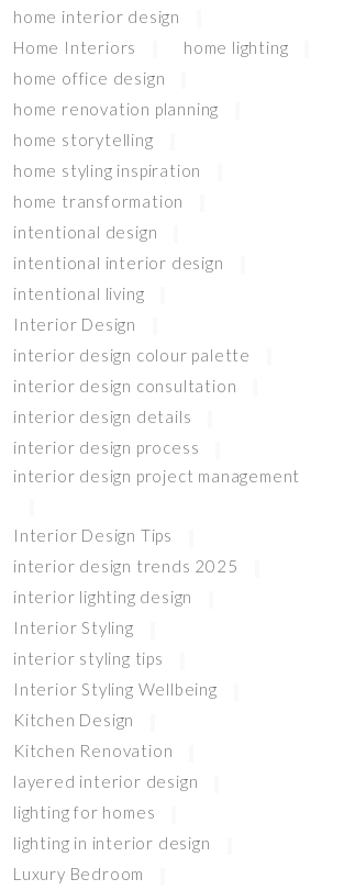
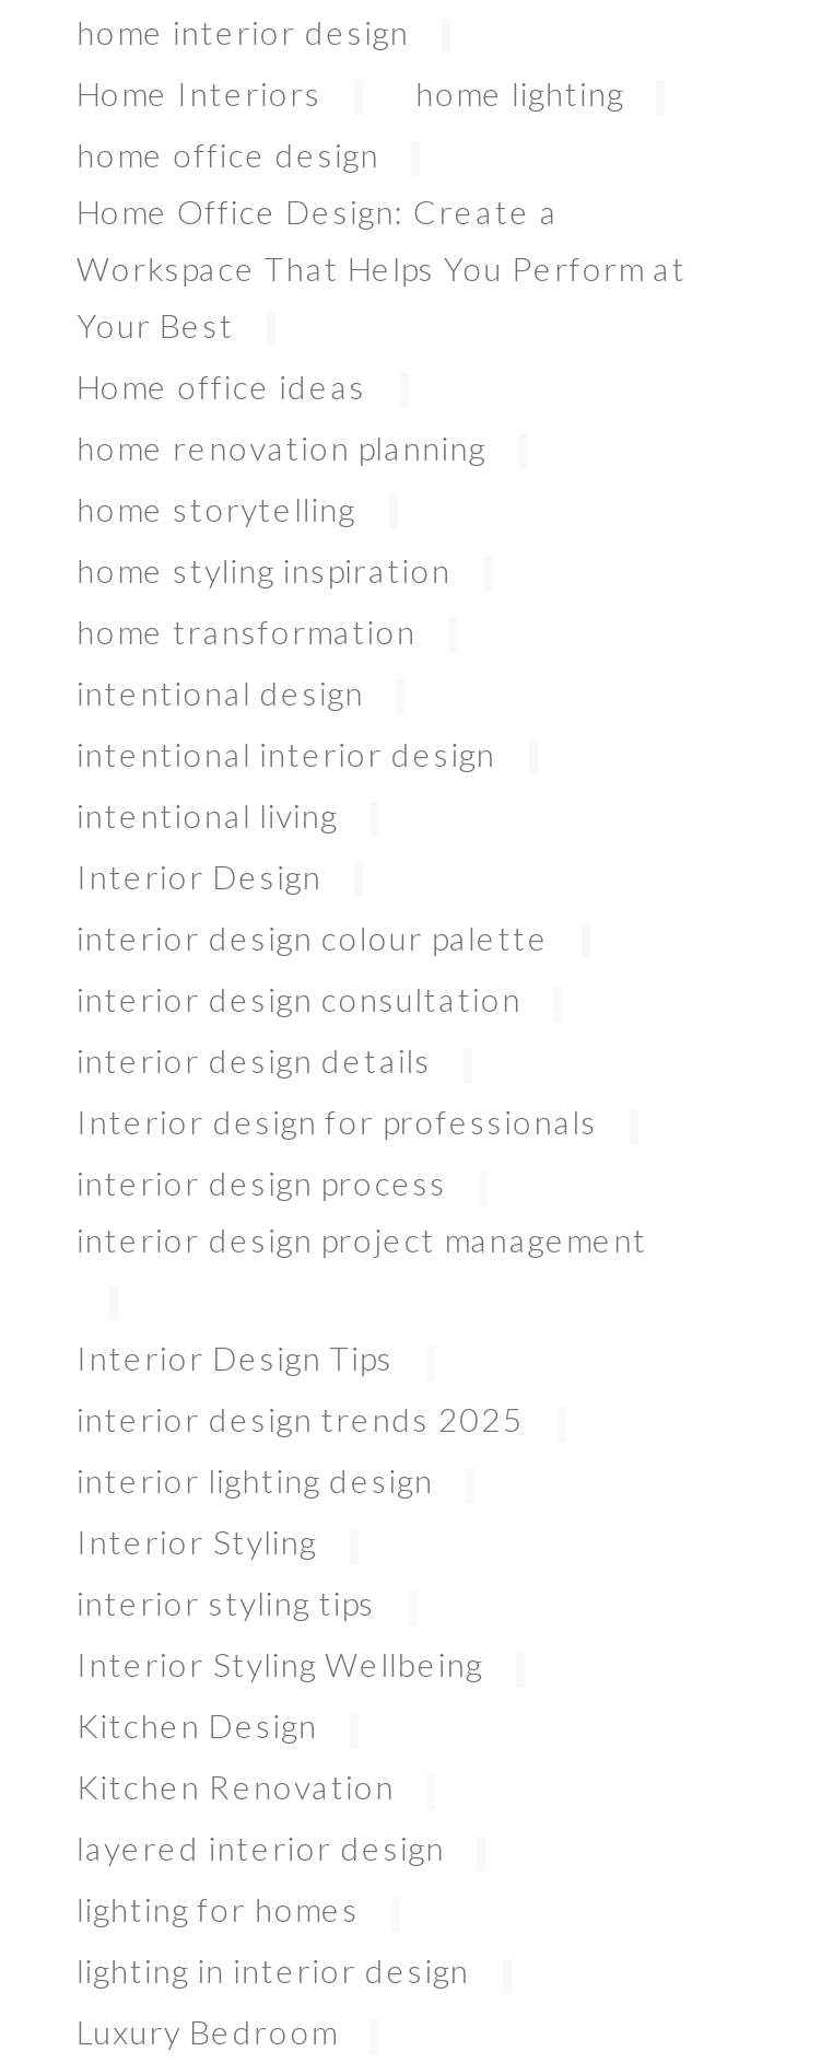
none -> [77,192,687,406] Home Office Design: Create a | Workspace That Helps You Perform at | Your Best | Home office ideas
none -> [77,1102,598,1142] Interior design for professionals

